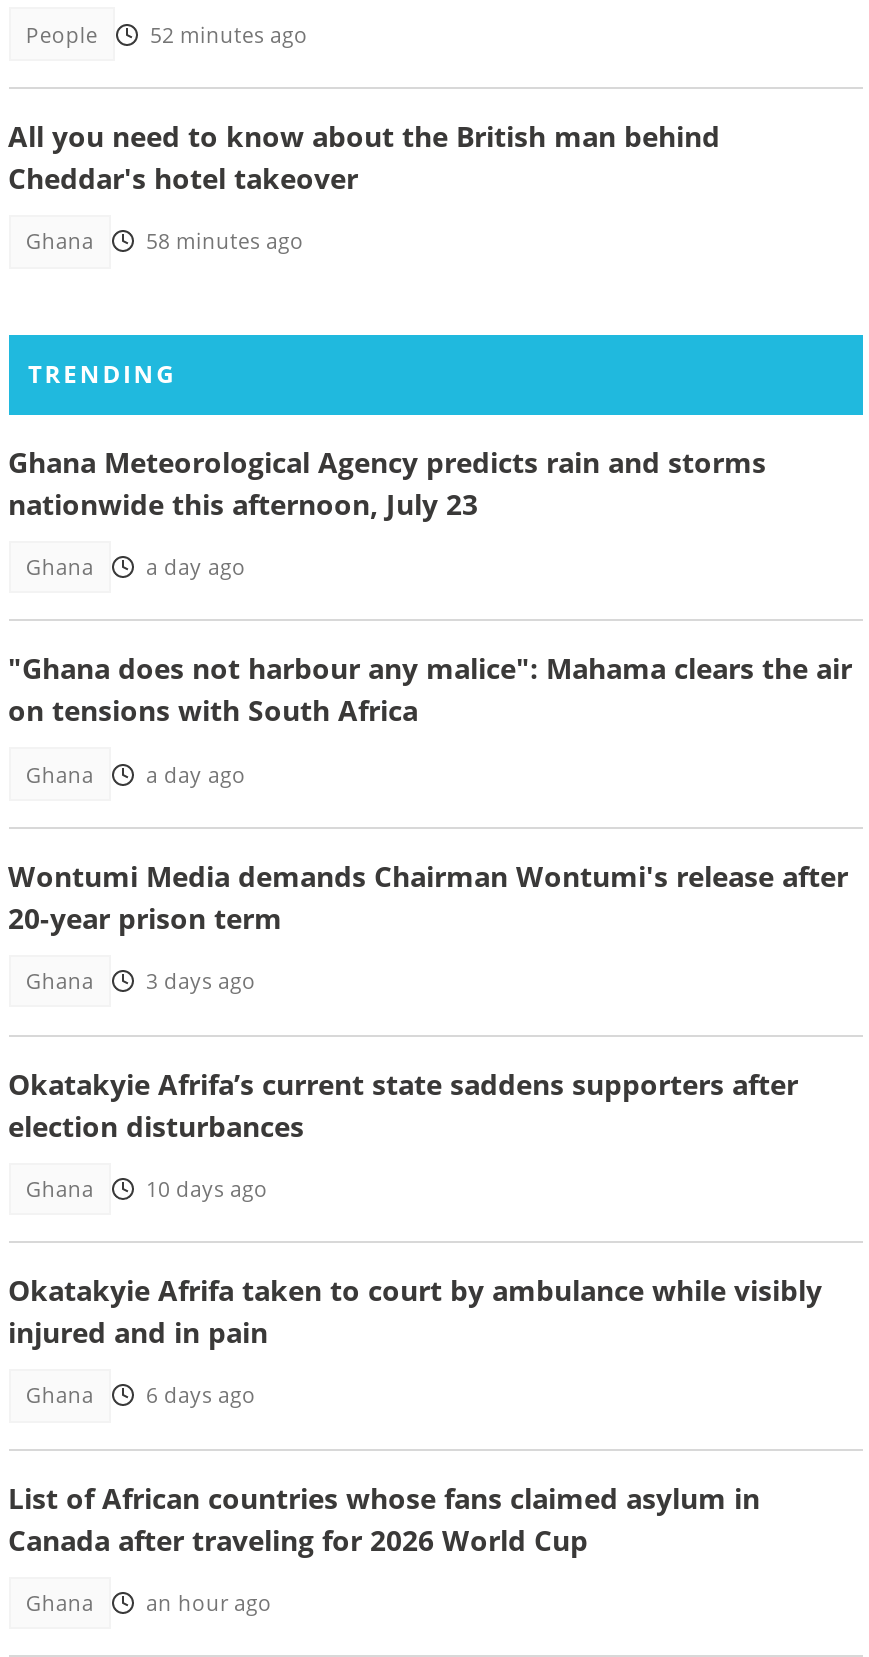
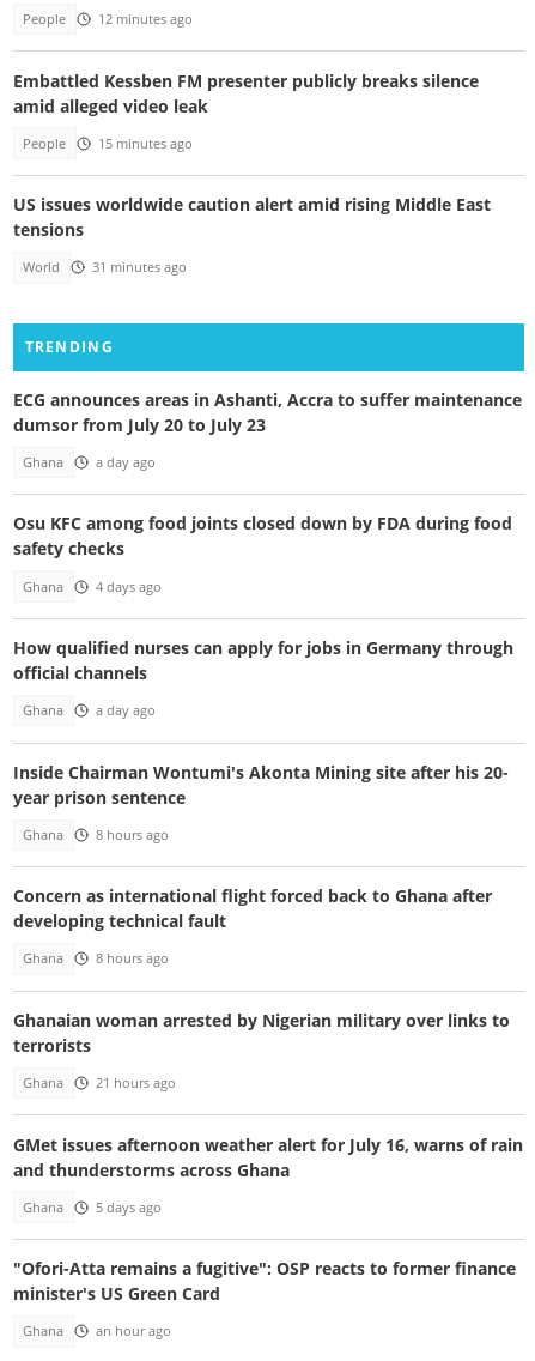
[8,20,720,255] 52 minutes ago | All you need to know about the British man behind | Cheddar's hotel takeover | Ghana | 58 minutes ago -> [13,11,490,276] 12 minutes ago | Embattled Kessben FM presenter publicly breaks silence | amid alleged video leak | People | 15 minutes ago | US issues worldwide caution alert amid rising Middle East | tensions | World | 31 minutes ago
[8,442,766,522] Ghana Meteorological Agency predicts rain and storms | nationwide this afternoon, July 23 -> [13,388,521,436] ECG announces areas in Ashanti, Accra to suffer maintenance | dumsor from July 20 to July 23
[8,650,852,730] "Ghana does not harbour any malice": Mahama clears the air | on tensions with South Africa -> [13,512,513,684] Osu KFC among food joints closed down by FDA during food | safety checks | Ghana | 4 days ago | How qualified nurses can apply for jobs in Germany through | official channels
[8,857,848,937] Wontumi Media demands Chairman Wontumi's release after | 20-year prison term -> [13,760,508,808] Inside Chairman Wontumi's Akonta Mining site after his 20- | year prison sentence
[26,967,256,995] Ghana 3 days ago -> [23,826,168,843] Ghana 8 hours ago
[8,1064,798,1144] Okatakyie Afrifa’s current state saddens supporters after | election disturbances -> [13,885,491,932] Concern as international flight forced back to Ghana after | developing technical fault
[26,1174,268,1202] Ghana 10 days ago -> [23,951,168,967] Ghana 8 hours ago
[8,1271,822,1351] Okatakyie Afrifa taken to court by ambulance while visibly | injured and in pain -> [13,1009,509,1057] Ghanaian woman arrested by Nigerian military over links to | terrorists
[8,1382,760,1559] 6 days ago | List of African countries whose fans claimed asylum in | Canada after traveling for 2026 World Cup -> [13,1075,522,1305] 21 hours ago | GMet issues afternoon weather alert for July 16, warns of rain | and thunderstorms across Ghana | Ghana | 5 days ago | "Ofori-Atta remains a fugitive": OSP reacts to former finance | minister's US Green Card

